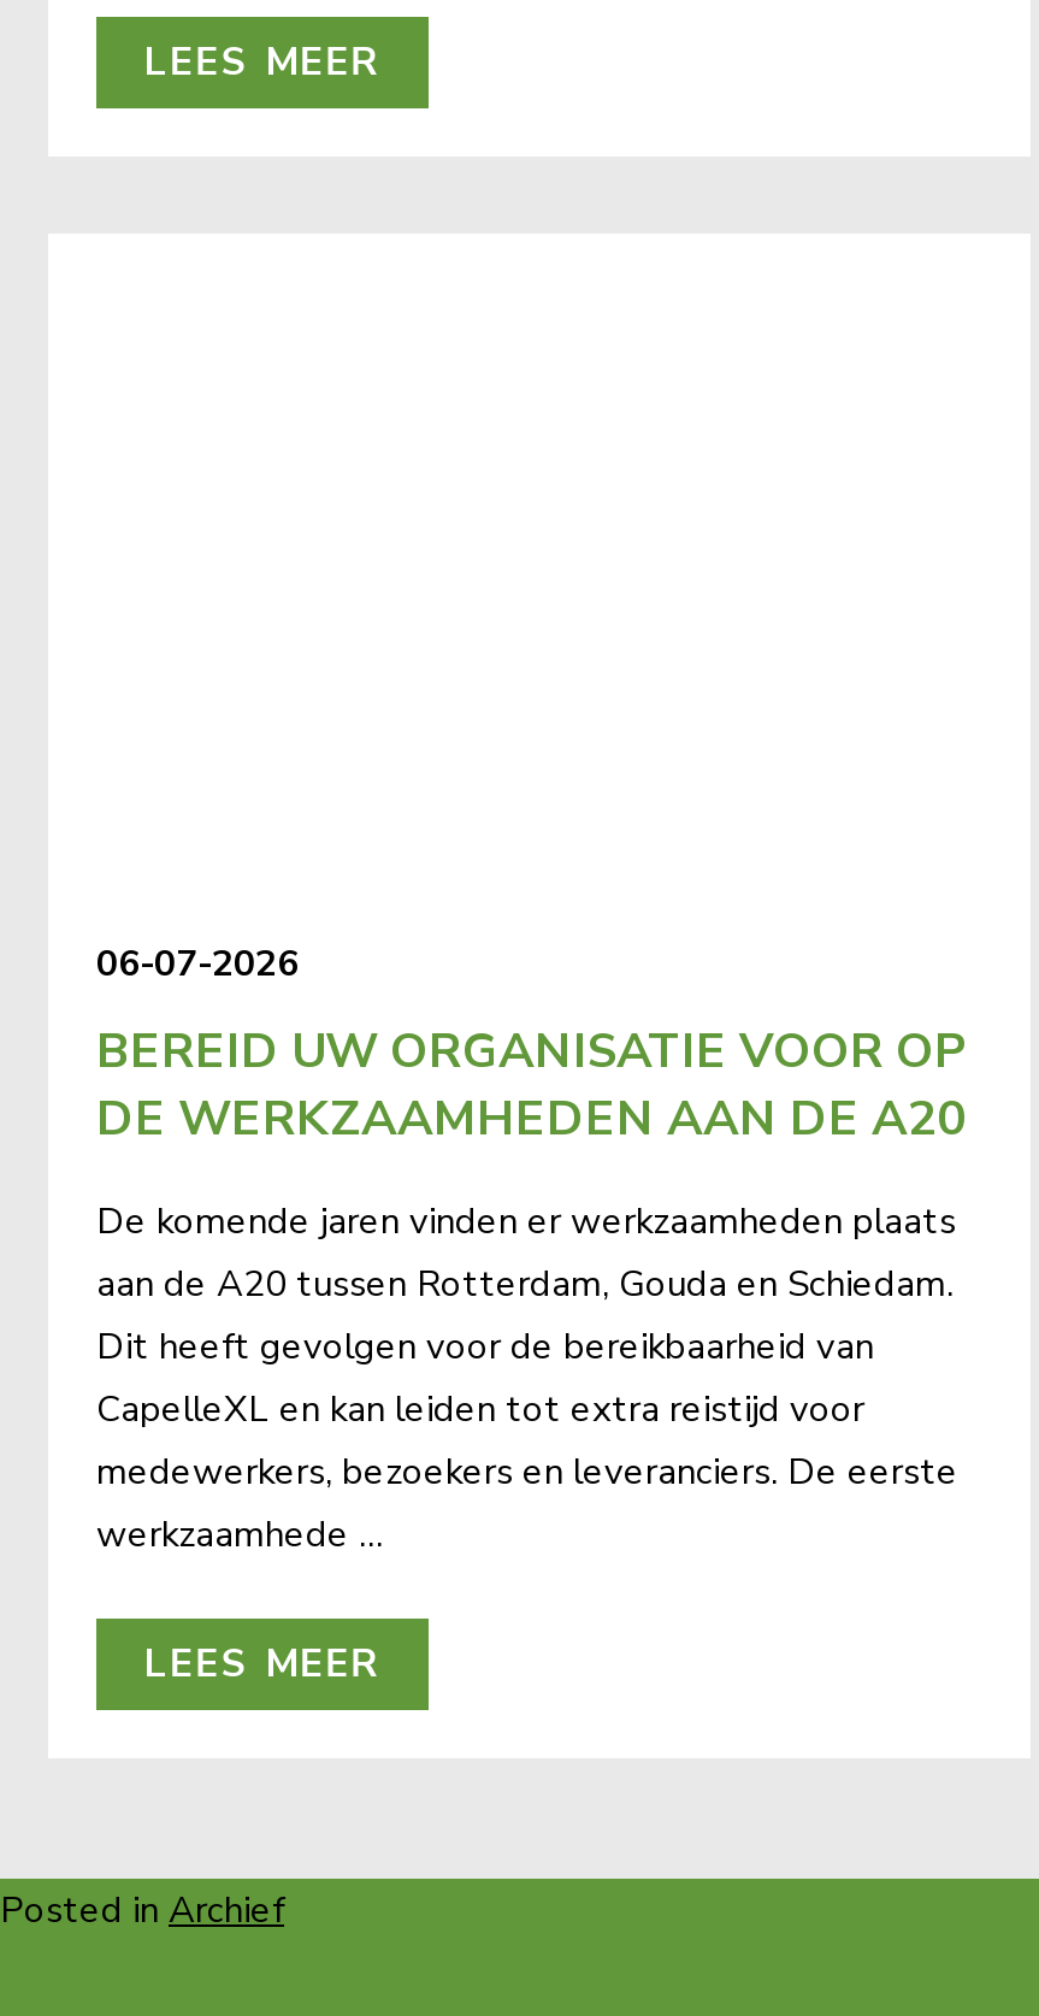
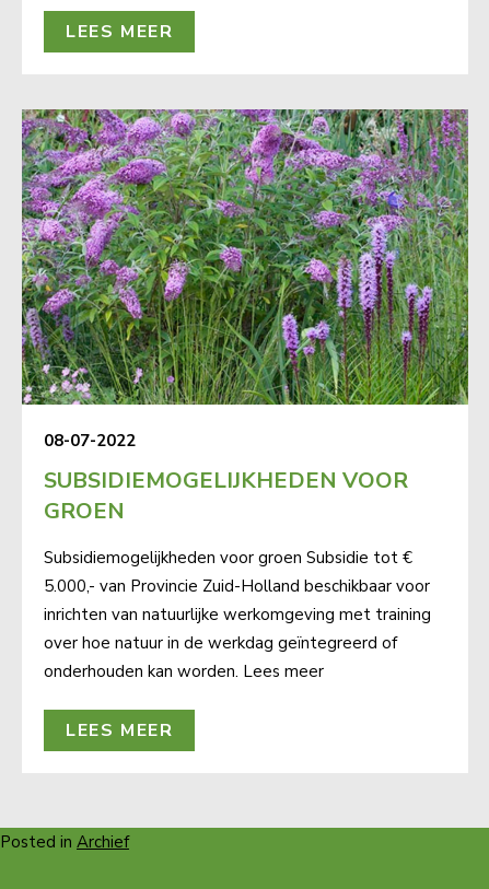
none -> [21,108,469,406] [image]
[96,938,299,987] 06-07-2026 -> [44,429,136,451] 08-07-2022
[96,1018,968,1150] BEREID UW ORGANISATIE VOOR OP | DE WERKZAAMHEDEN AAN DE A20 -> [44,465,408,526] SUBSIDIEMOGELIJKHEDEN VOOR | GROEN
[96,1196,958,1557] De komende jaren vinden er werkzaamheden plaats | aan de A20 tussen Rotterdam, Gouda en Schiedam. | Dit heeft gevolgen voor de bereikbaarheid van | CapelleXL en kan leiden tot extra reistijd voor | medewerkers, bezoekers en leveranciers. De eerste | werkzaamhede … -> [44,546,431,682] Subsidiemogelijkheden voor groen Subsidie tot € | 5.000,- van Provincie Zuid-Holland beschikbaar voor | inrichten van natuurlijke werkomgeving met training | over hoe natuur in de werkdag geïntegreerd of | onderhouden kan worden. Lees meer

